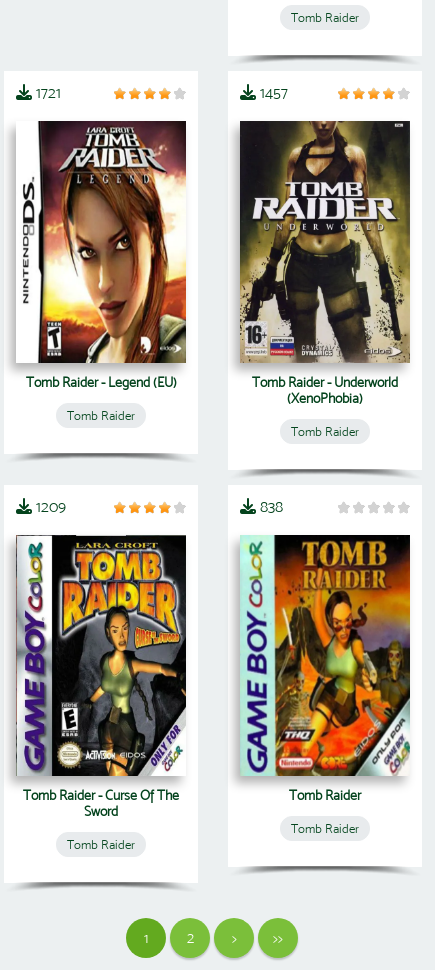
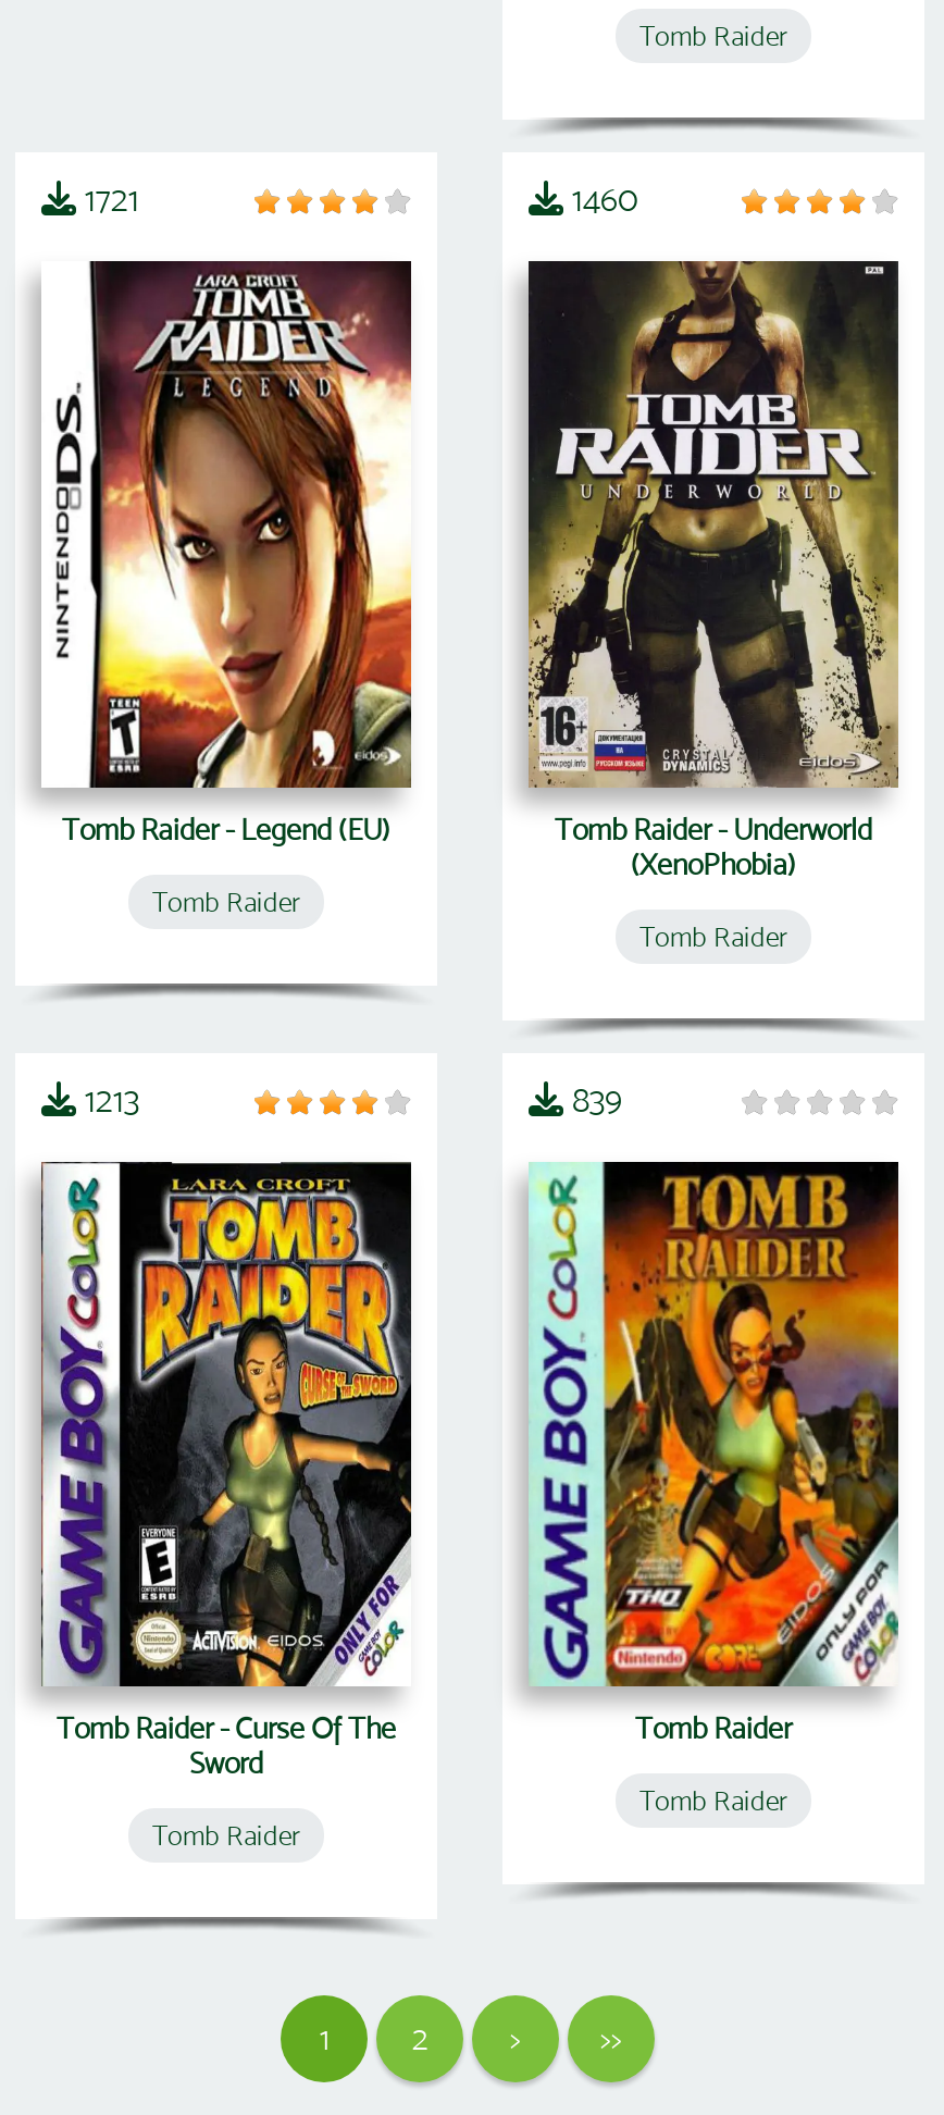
[260,83,288,102] 1457 -> [572,179,637,220] 1460
[36,496,66,515] 1209 -> [85,1078,139,1120] 1213
[260,496,283,515] 838 -> [572,1078,622,1120] 839

